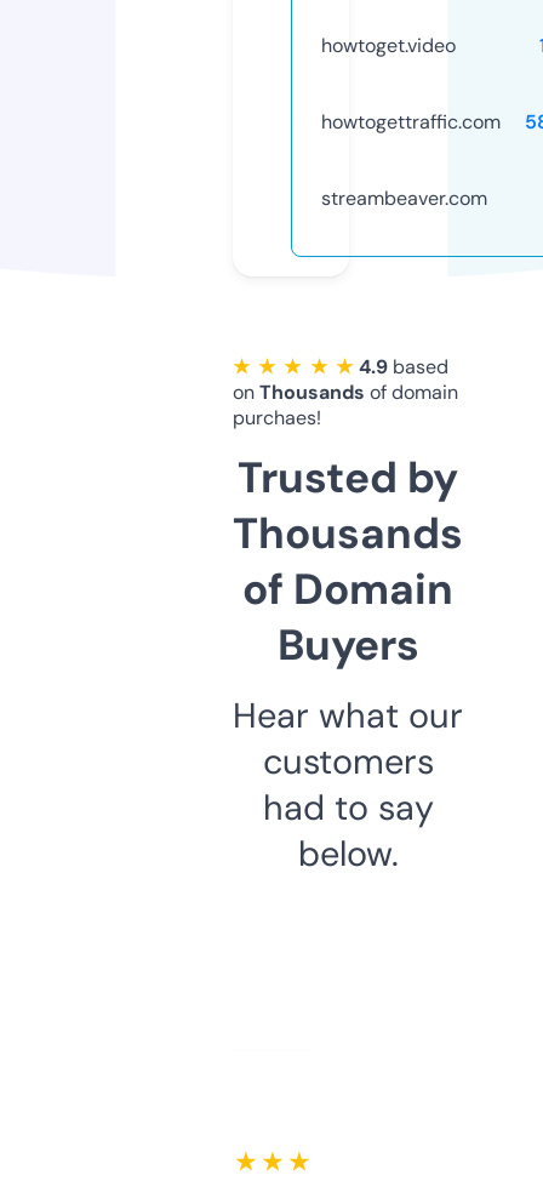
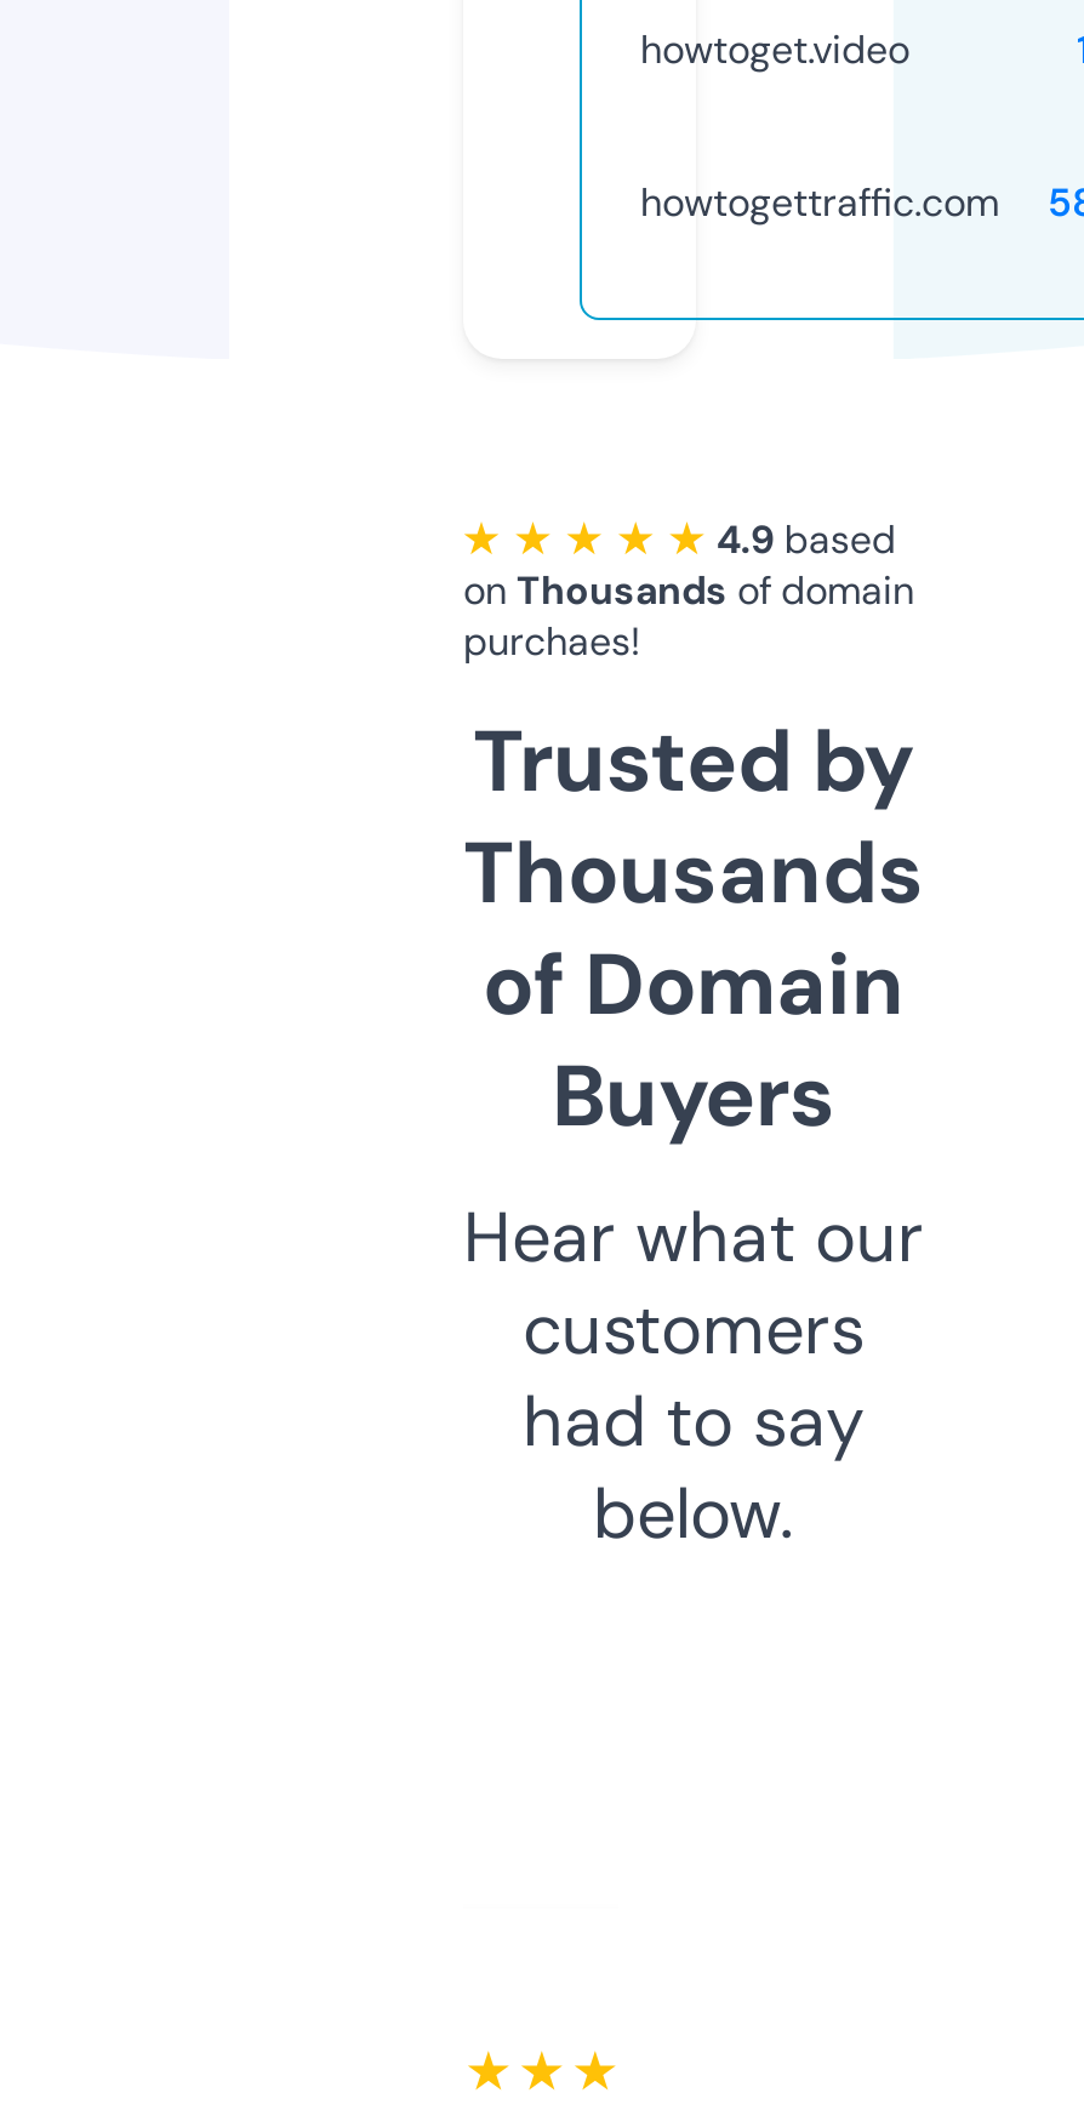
[321,185,487,211] streambeaver.com -> none

